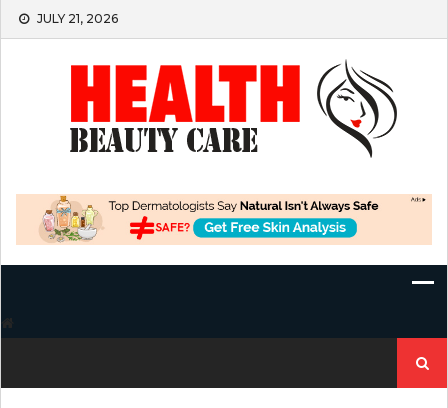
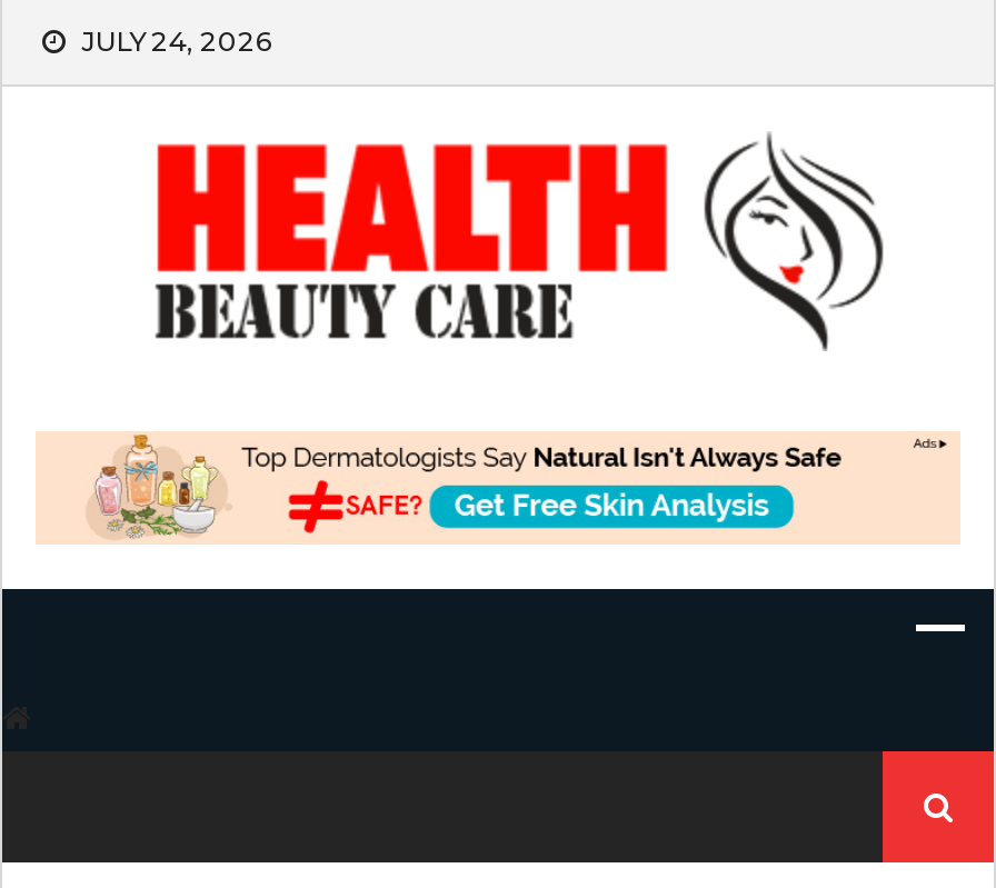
[37,11,118,26] JULY 21, 2026 -> [82,24,271,58] JULY 24, 2026

